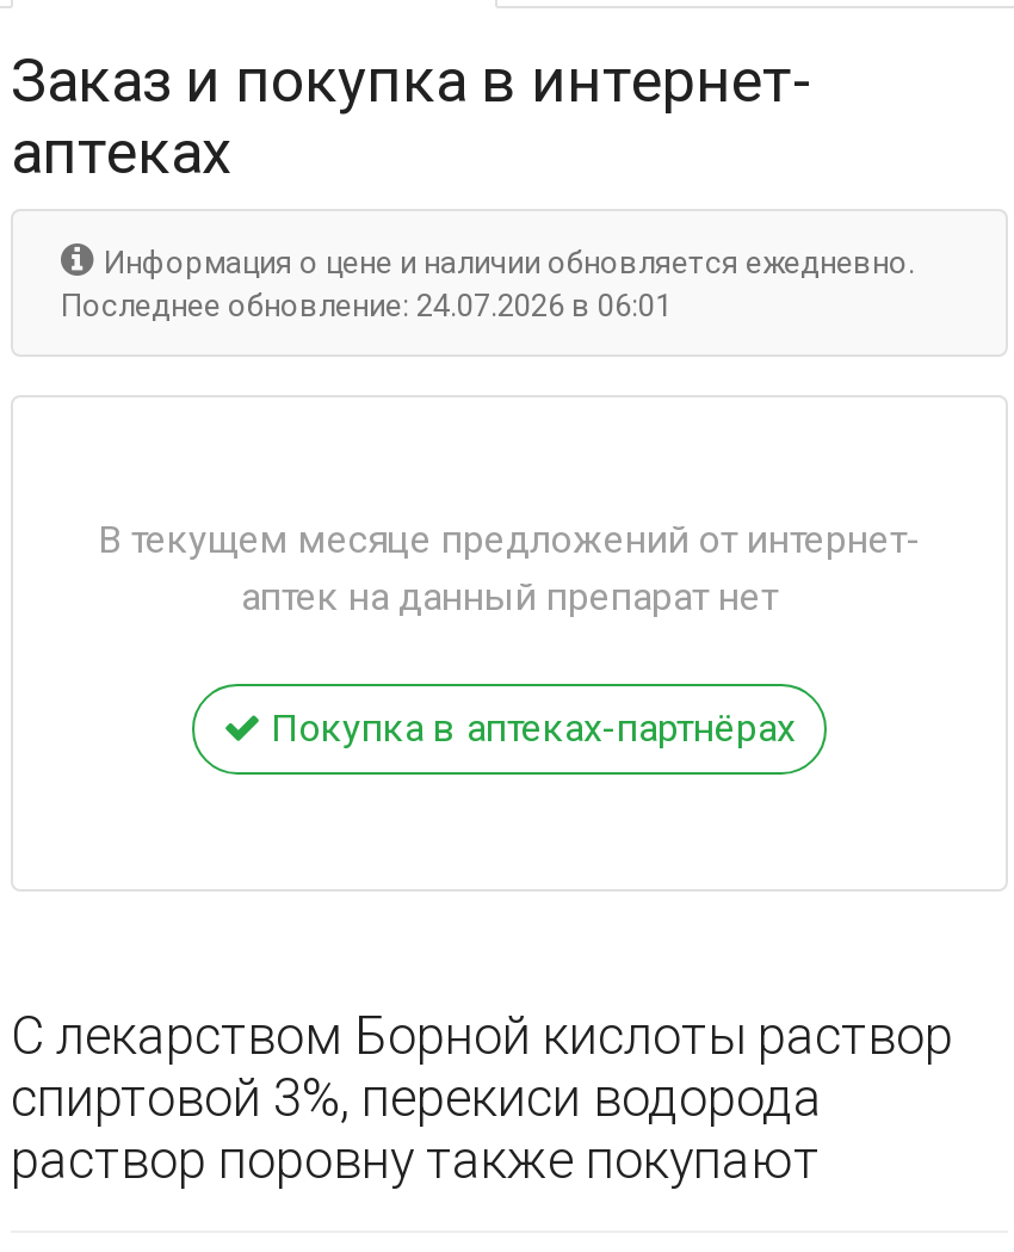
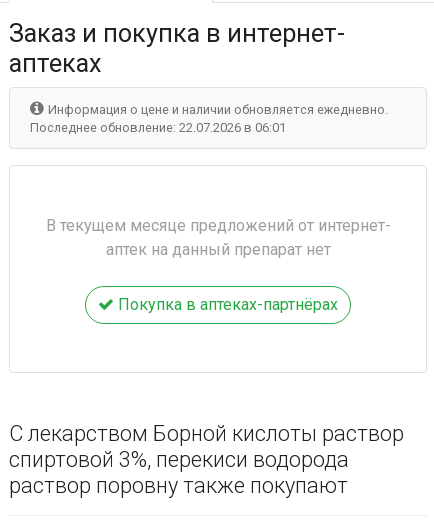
[61,287,672,323] Последнее обновление: 24.07.2026 в 06:01 -> [30,120,286,135] Последнее обновление: 22.07.2026 в 06:01

